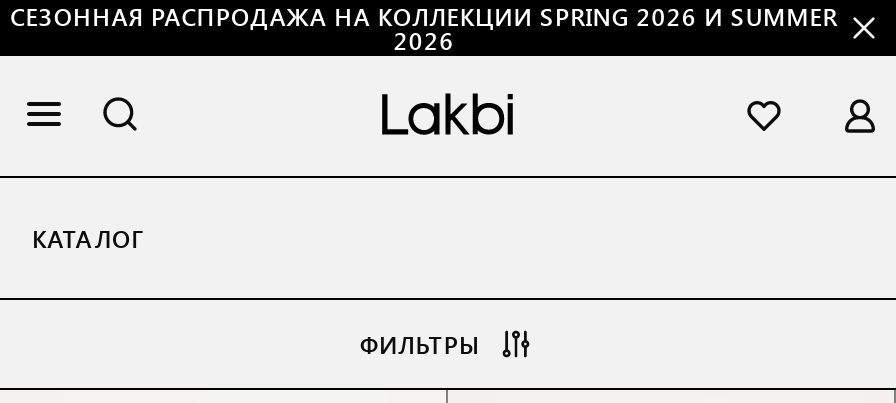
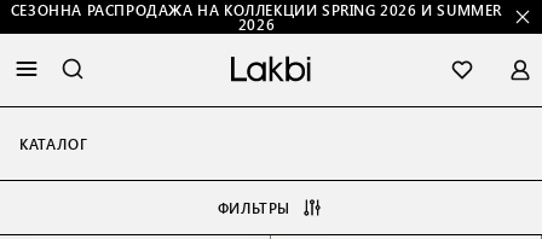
[10,0,838,32] СЕЗОННАЯ РАСПРОДАЖА НА КОЛЛЕКЦИИ SPRING 2026 И SUMMER -> [11,0,502,19] СЕЗОННА РАСПРОДАЖА НА КОЛЛЕКЦИИ SPRING 2026 И SUMMER

